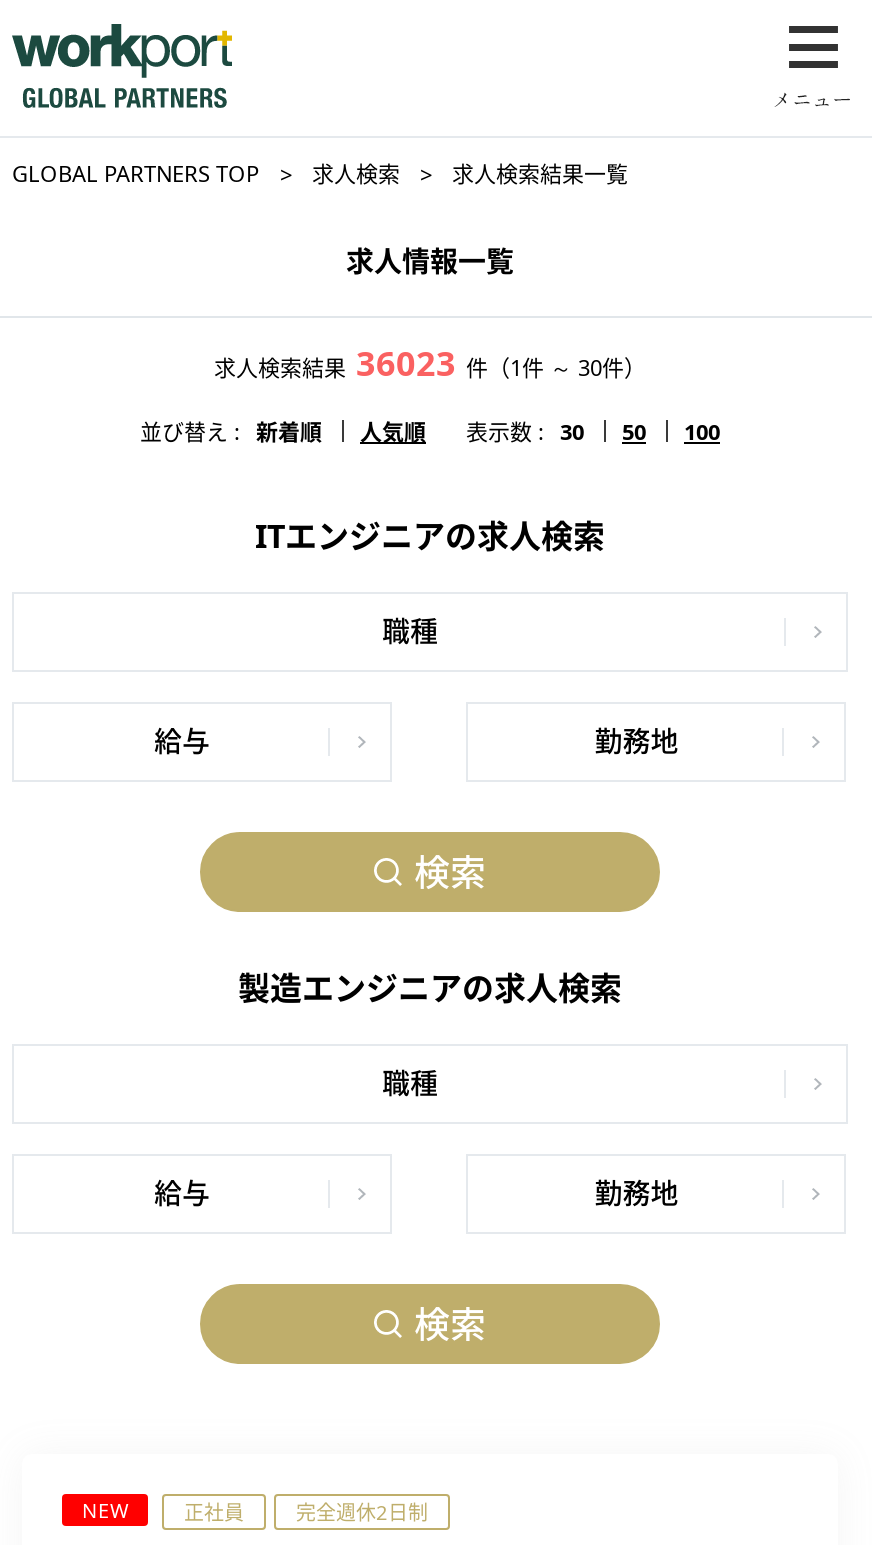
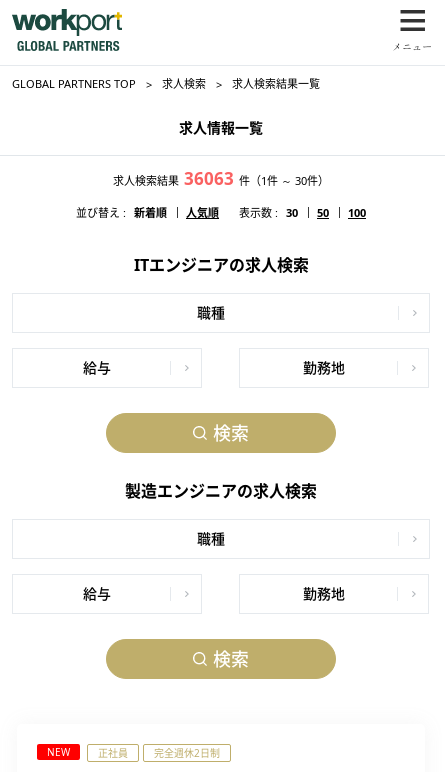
[214,340,646,386] 求人検索結果 36023 件（1件 ～ 30件） -> [113,167,329,190] 求人検索結果 36063 件（1件 ～ 30件）

